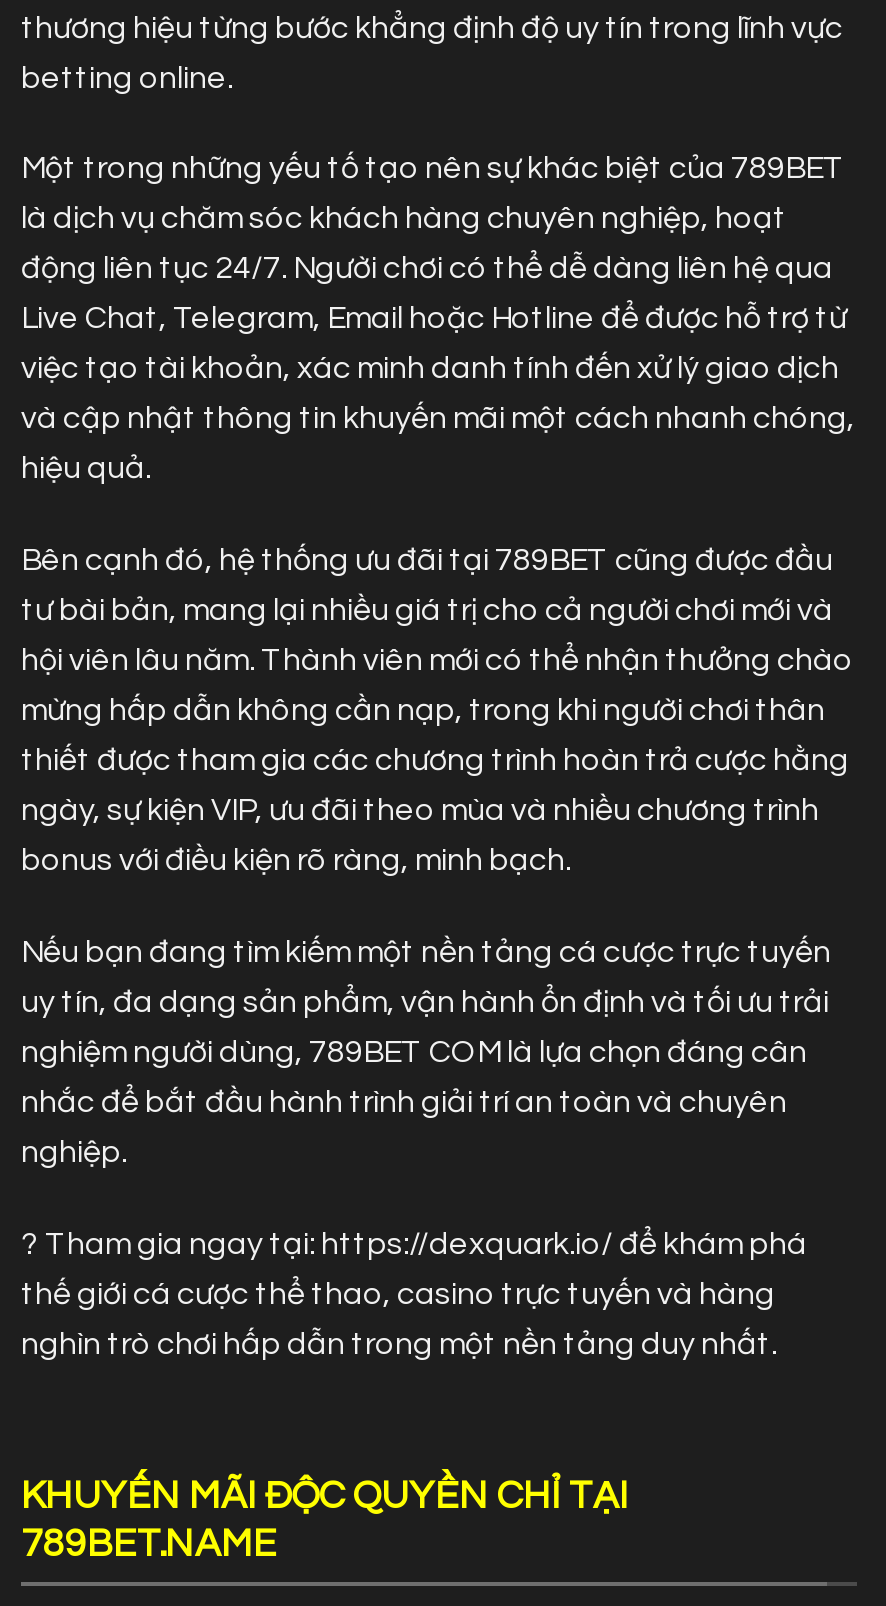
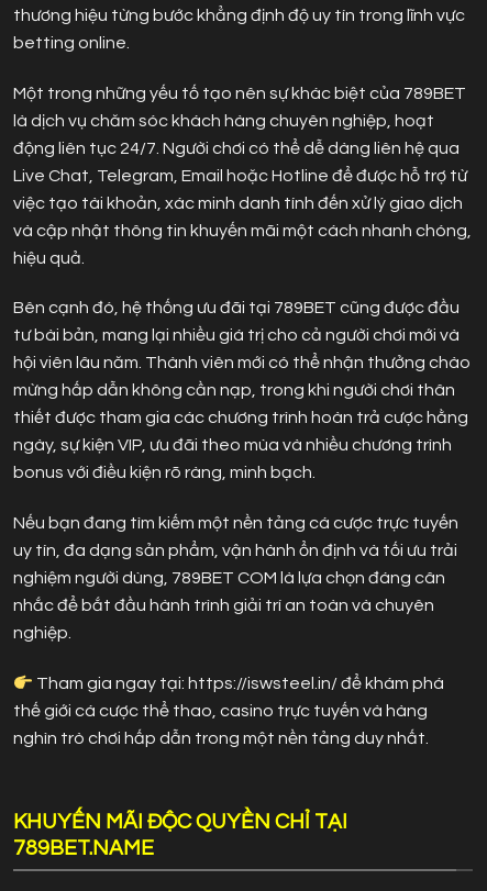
[21,1227,807,1259] ? Tham gia ngay tại: https://dexquark.io/ để khám phá -> [33,675,444,692] Tham gia ngay tại: https://iswsteel.in/ để khám phá

